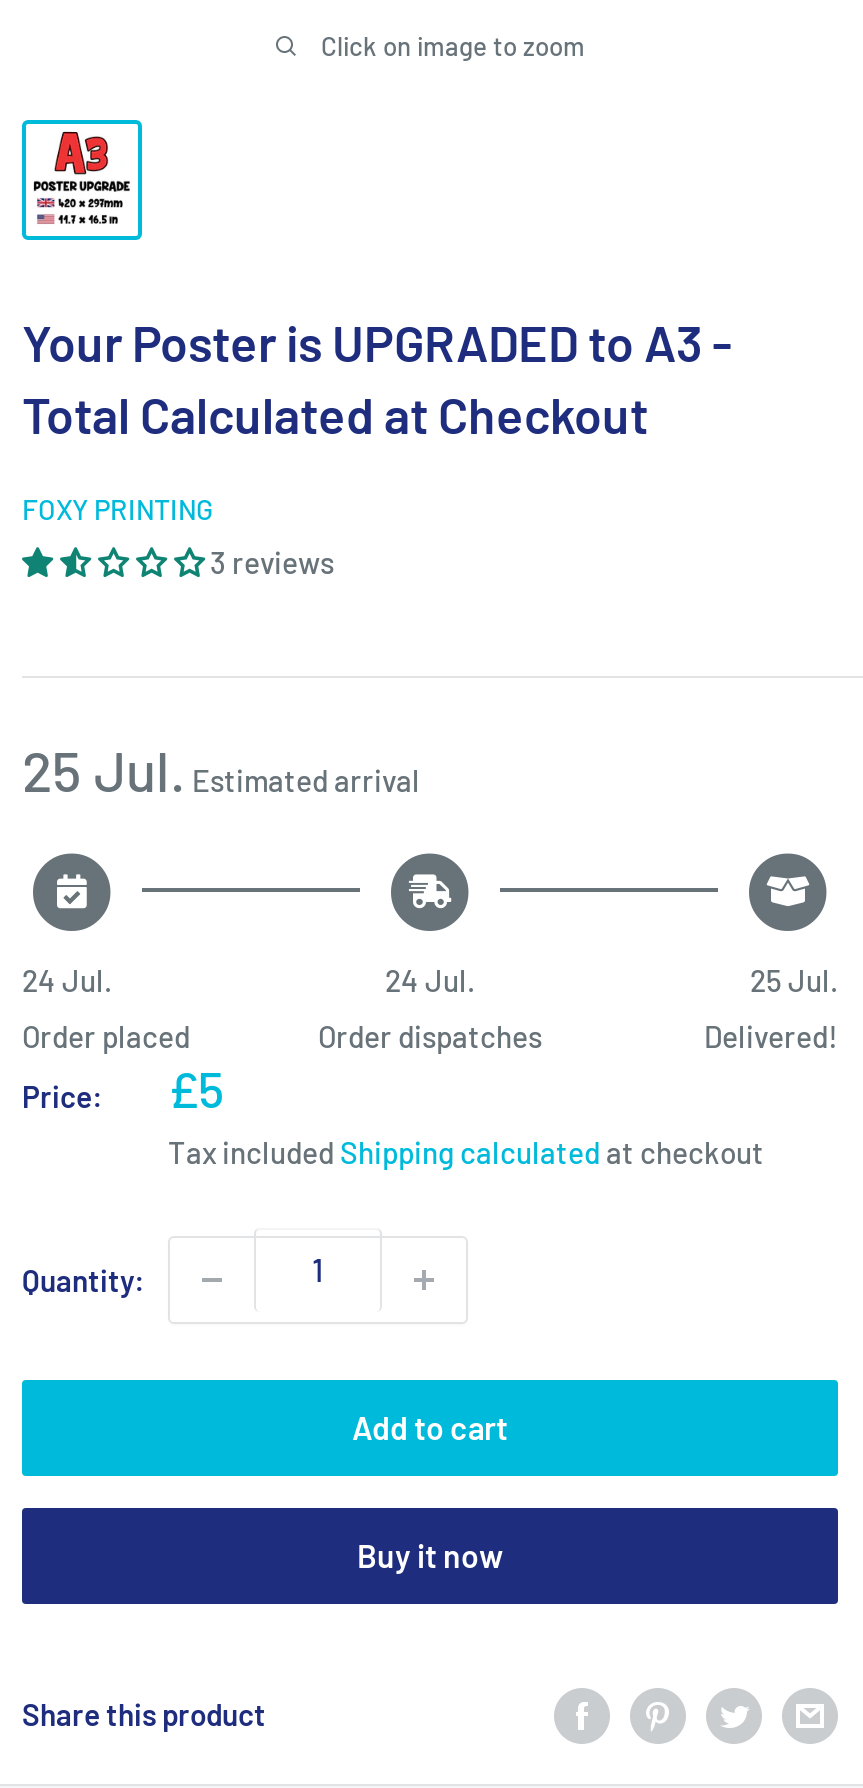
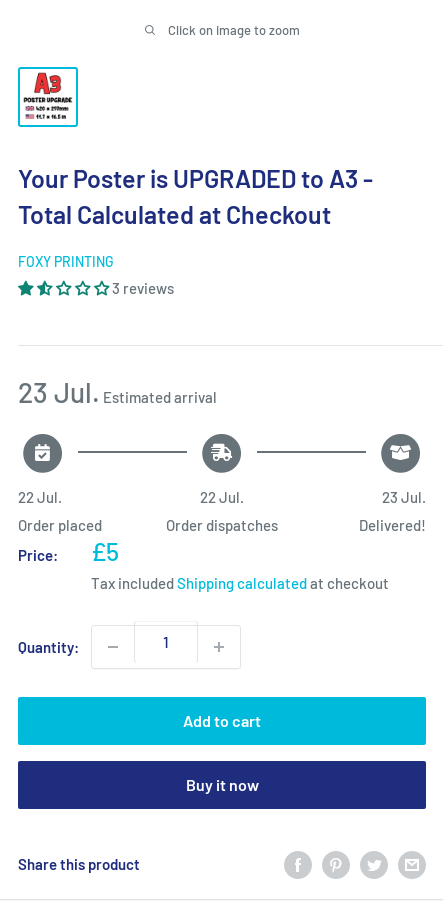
[22,736,420,804] 25 Jul. Estimated arrival -> [18,375,217,409] 23 Jul. Estimated arrival
[22,962,112,998] 24 Jul. -> [18,488,62,506] 22 Jul.
[385,962,475,998] 24 Jul. -> [200,488,244,506] 22 Jul.
[750,962,838,998] 25 Jul. -> [382,488,426,506] 23 Jul.

